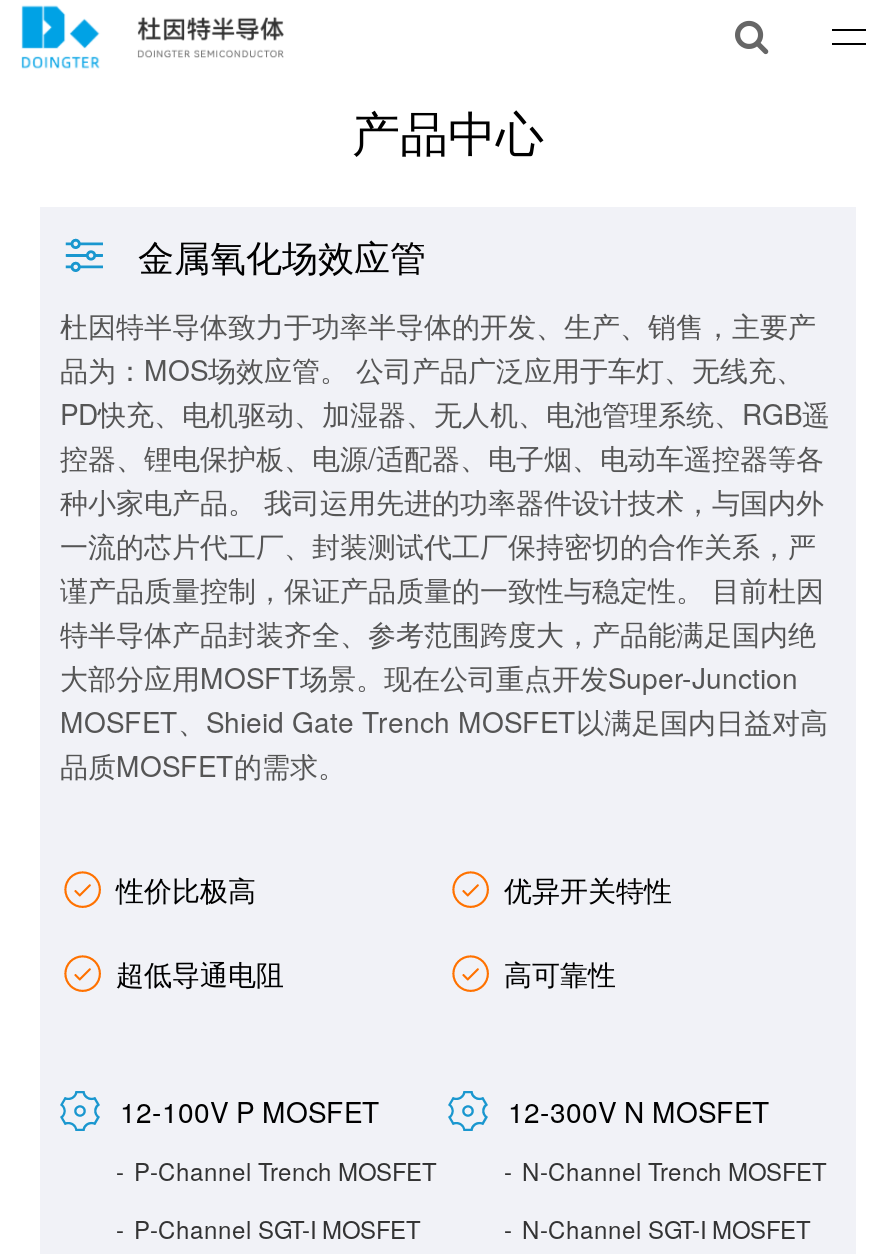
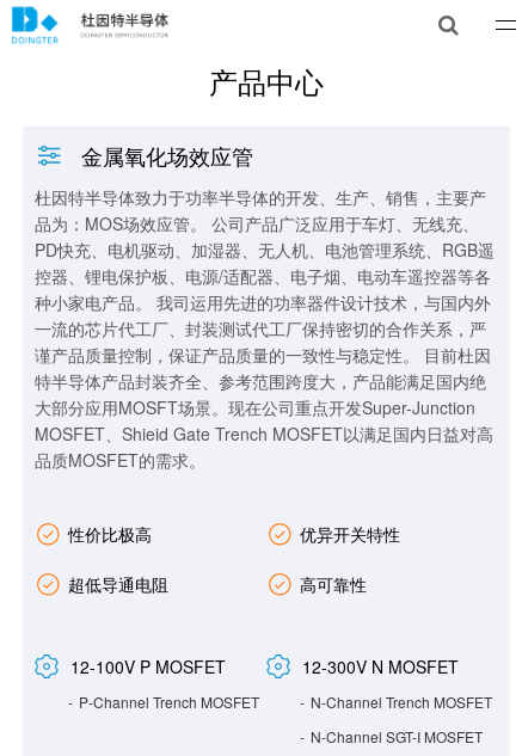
[116,1211,420,1245] - P-Channel SGT-I MOSFET -> none

